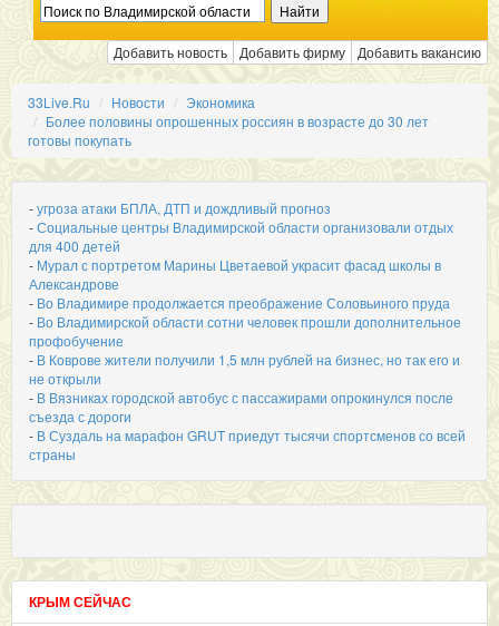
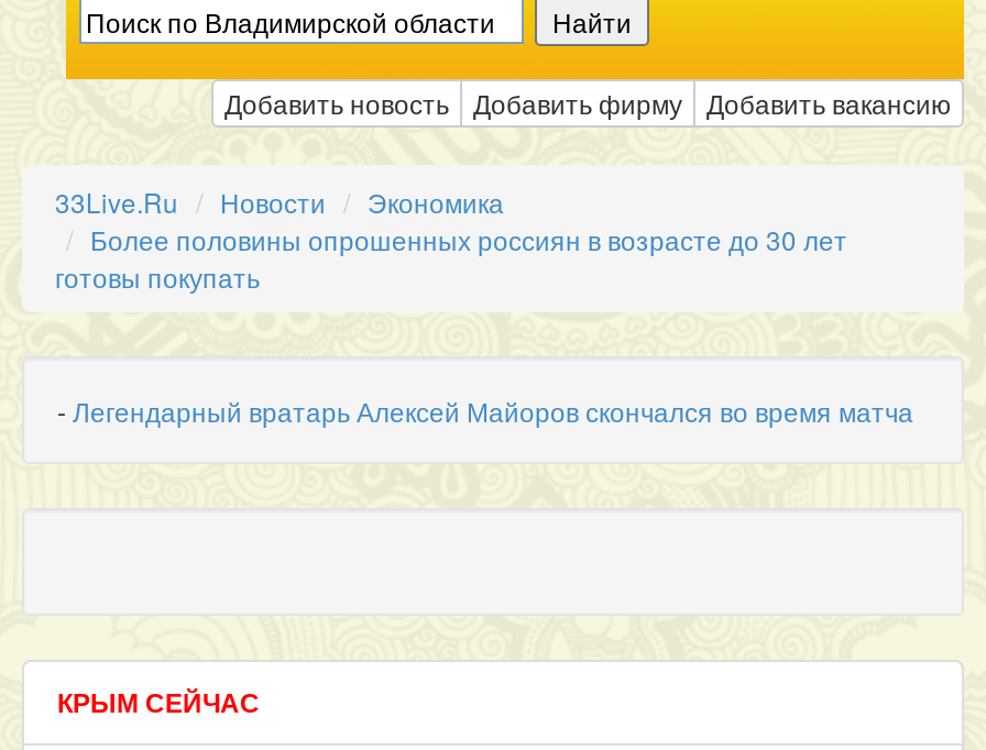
[29,198,466,463] - угроза атаки БПЛА, ДТП и дождливый прогноз | - Социальные центры Владимирской области организовали отдых | для 400 детей | - Мурал с портретом Марины Цветаевой украсит фасад школы в | Александрове | - Во Владимире продолжается преображение Соловьиного пруда | - Во Владимирской области сотни человек прошли дополнительное | профобучение | - В Коврове жители получили 1,5 млн рублей на бизнес, но так его и | не открыли | - В Вязниках городской автобус с пассажирами опрокинулся после | съезда с дороги | - В Суздаль на марафон GRUT приедут тысячи спортсменов со всей | страны -> [57,391,913,429] - Легендарный вратарь Алексей Майоров скончался во время матча

